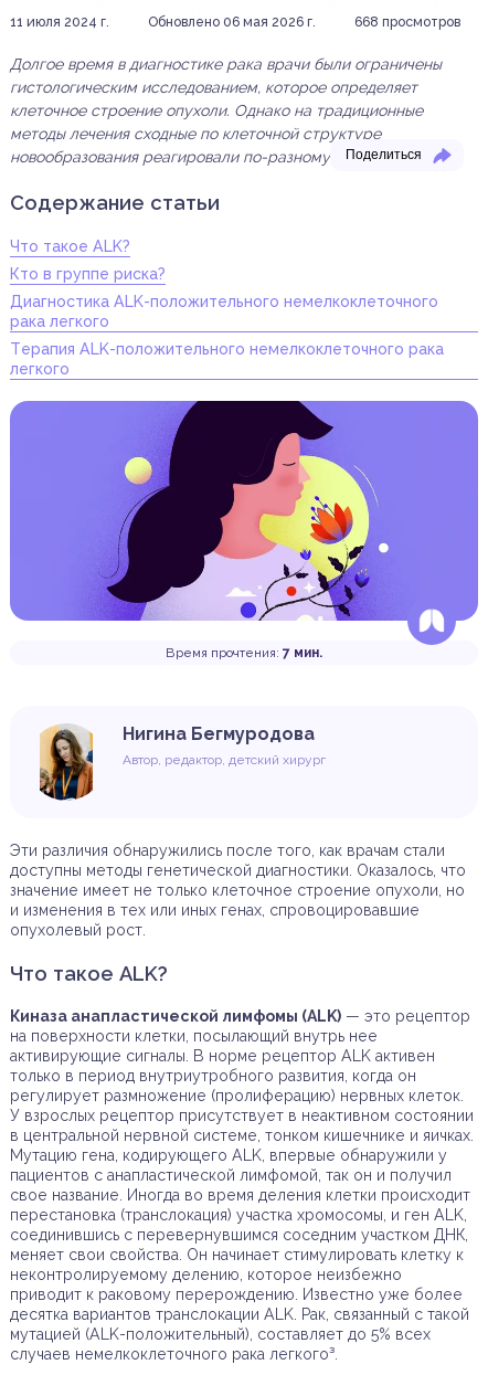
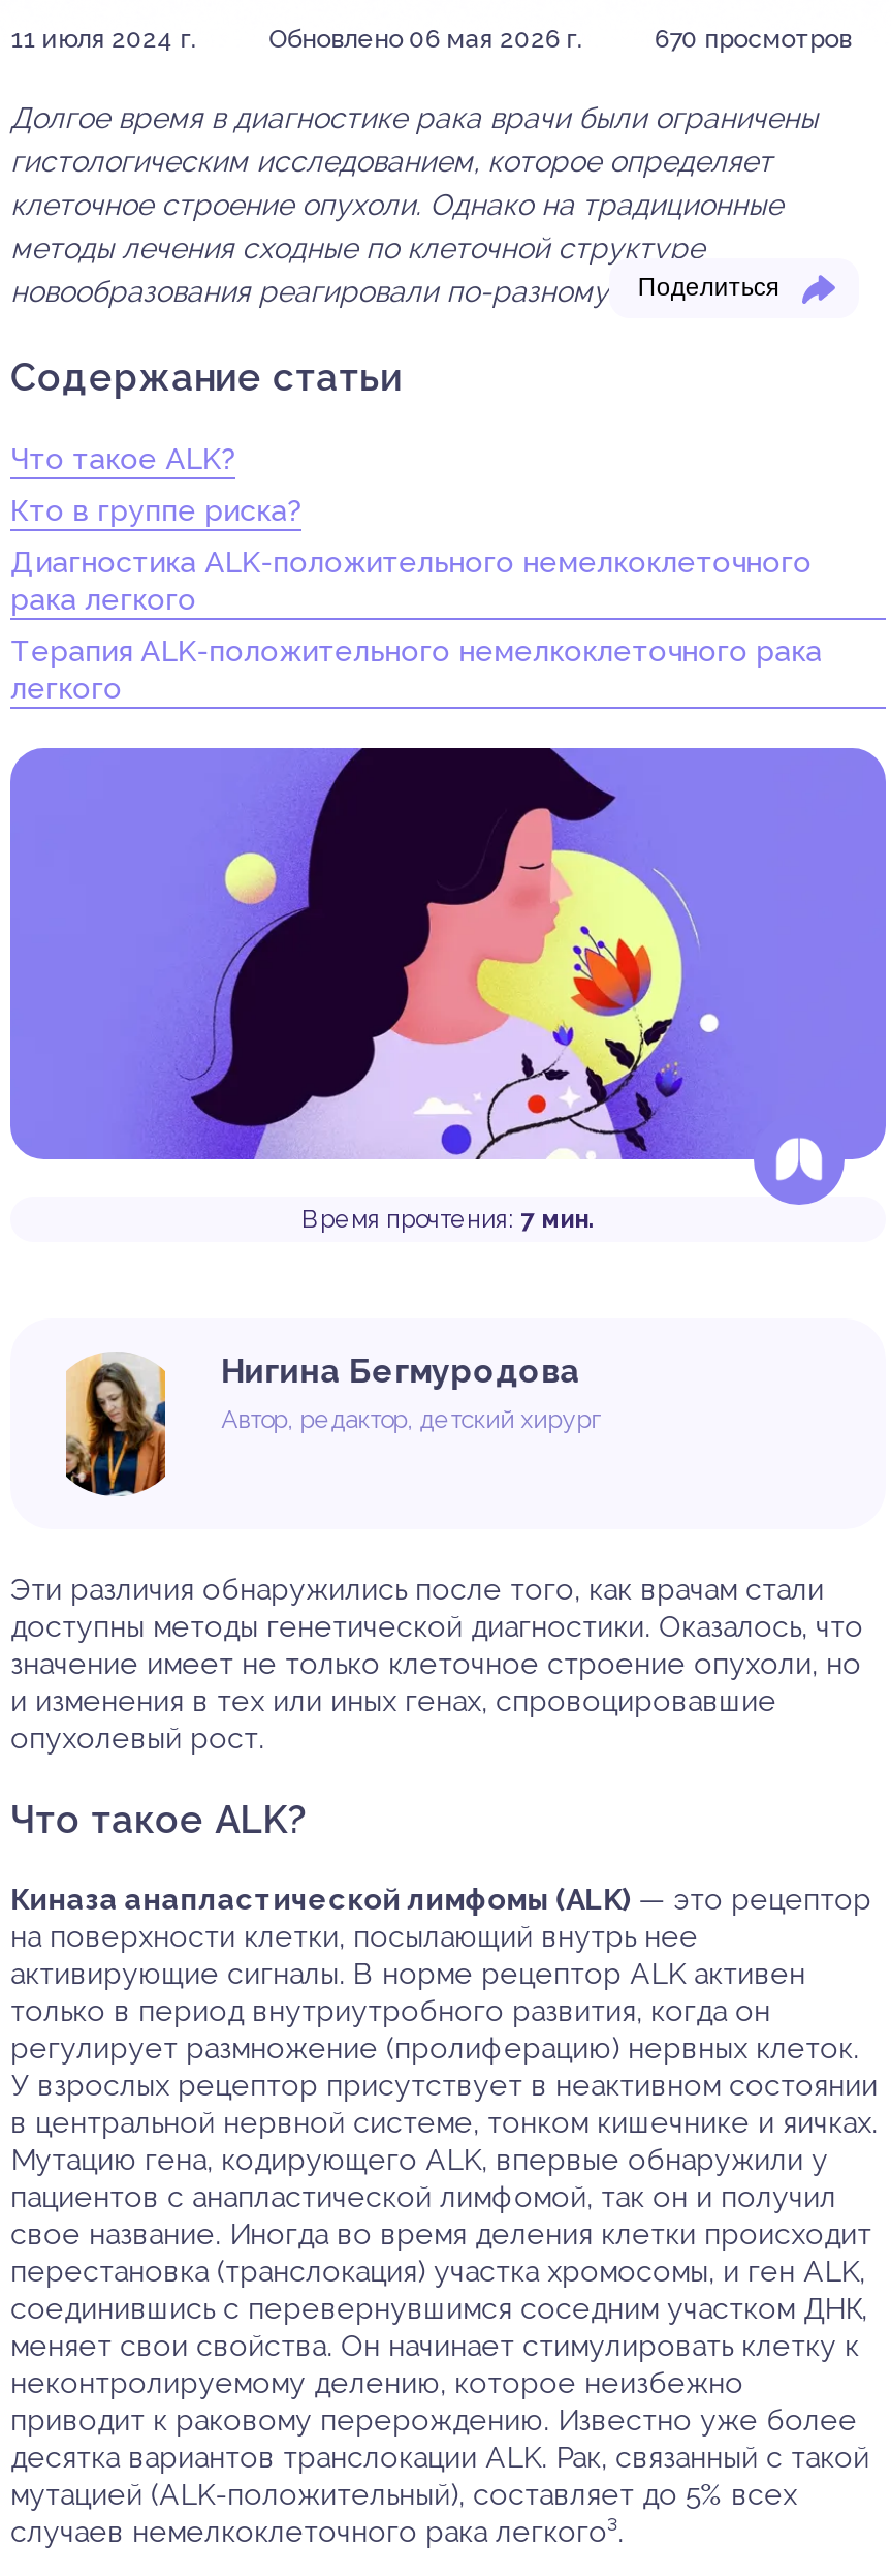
[355,15,461,30] 668 просмотров -> [655,26,851,55] 670 просмотров

